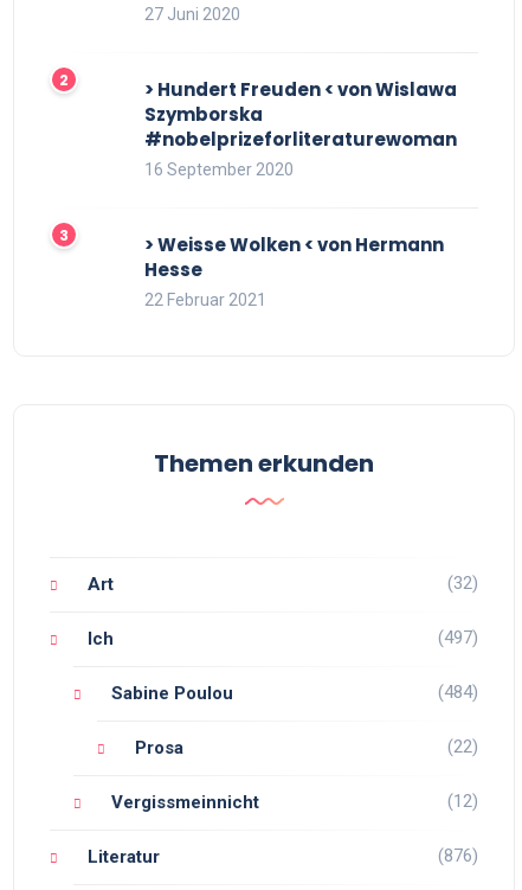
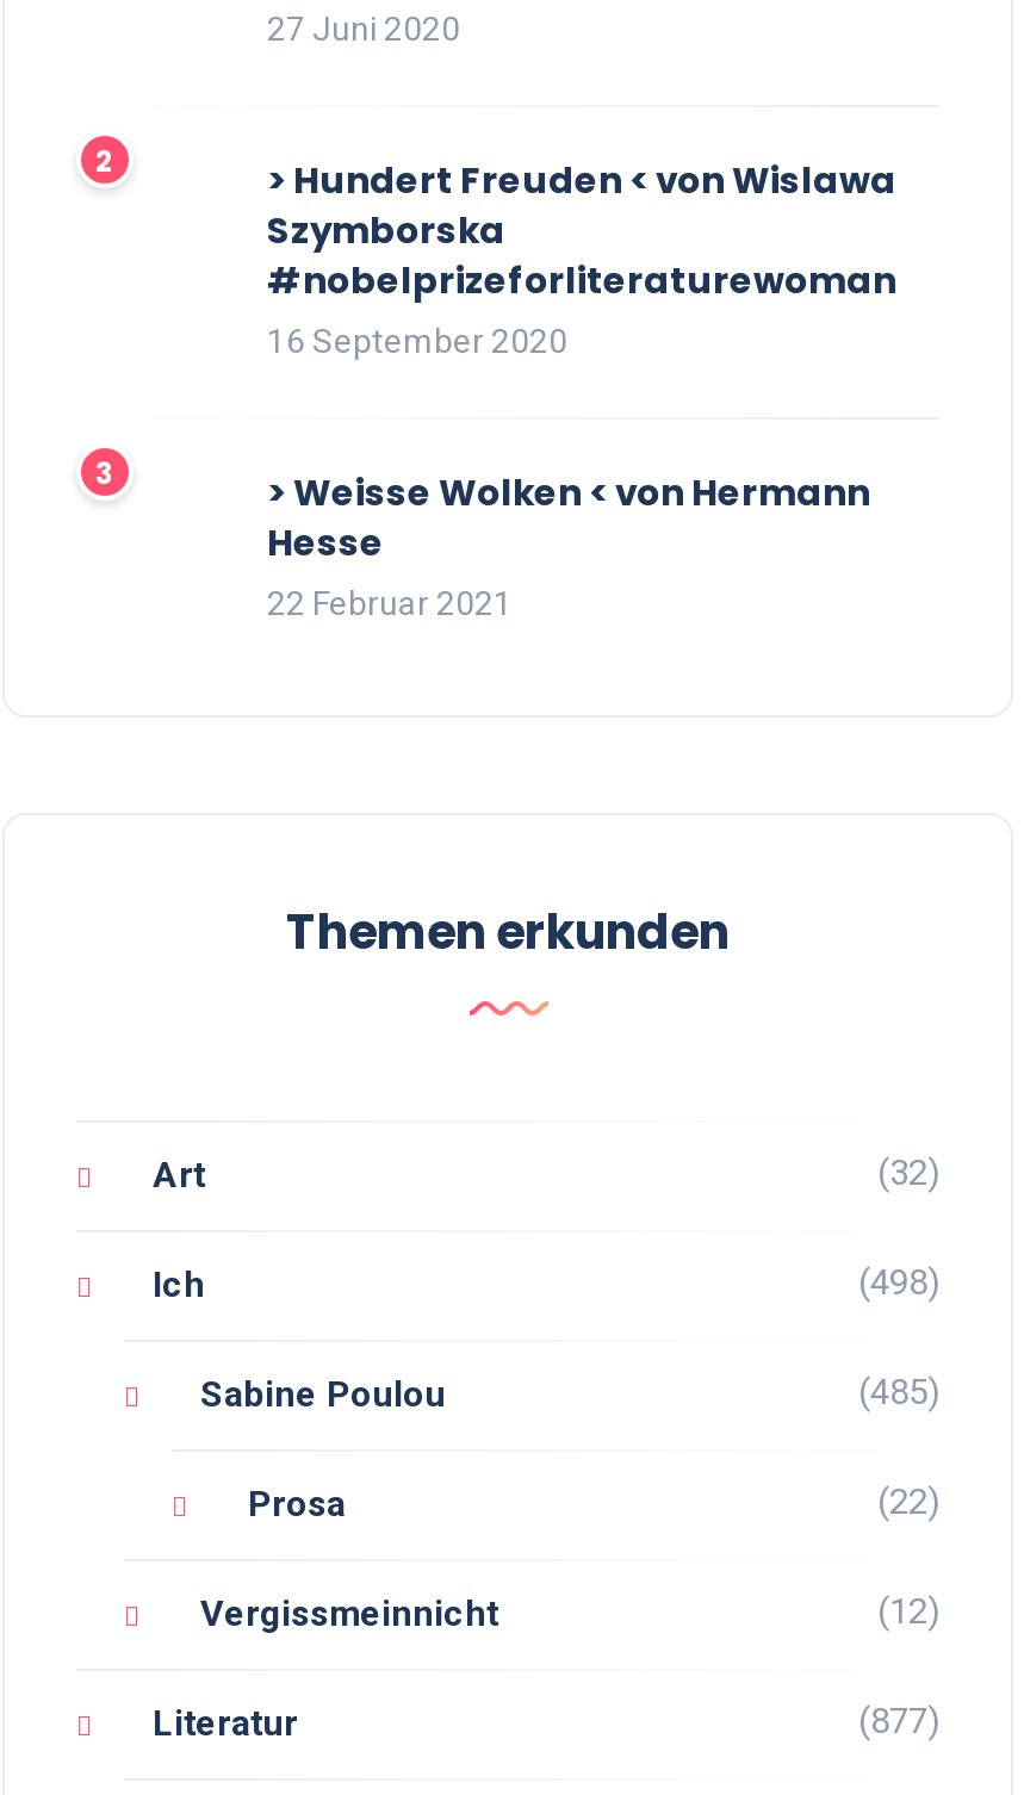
[438,627,478,648] (497) -> [858,1261,939,1304] (498)
[438,681,478,703] (484) -> [858,1371,939,1414] (485)
[438,845,478,866] (876) -> [858,1700,939,1743] (877)

